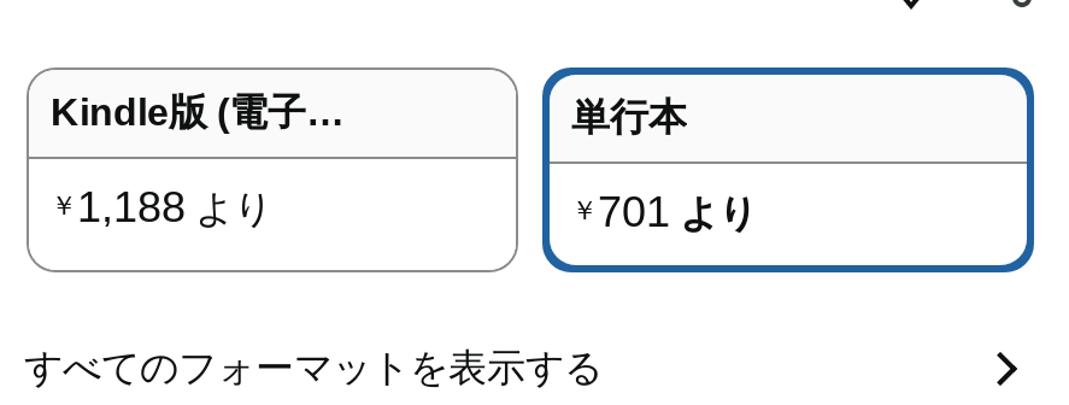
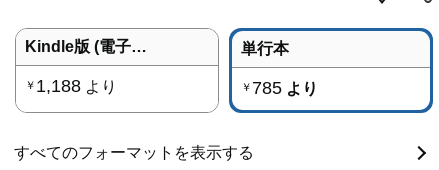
[571,188,757,236] ￥701より -> [241,78,318,98] ￥785より

